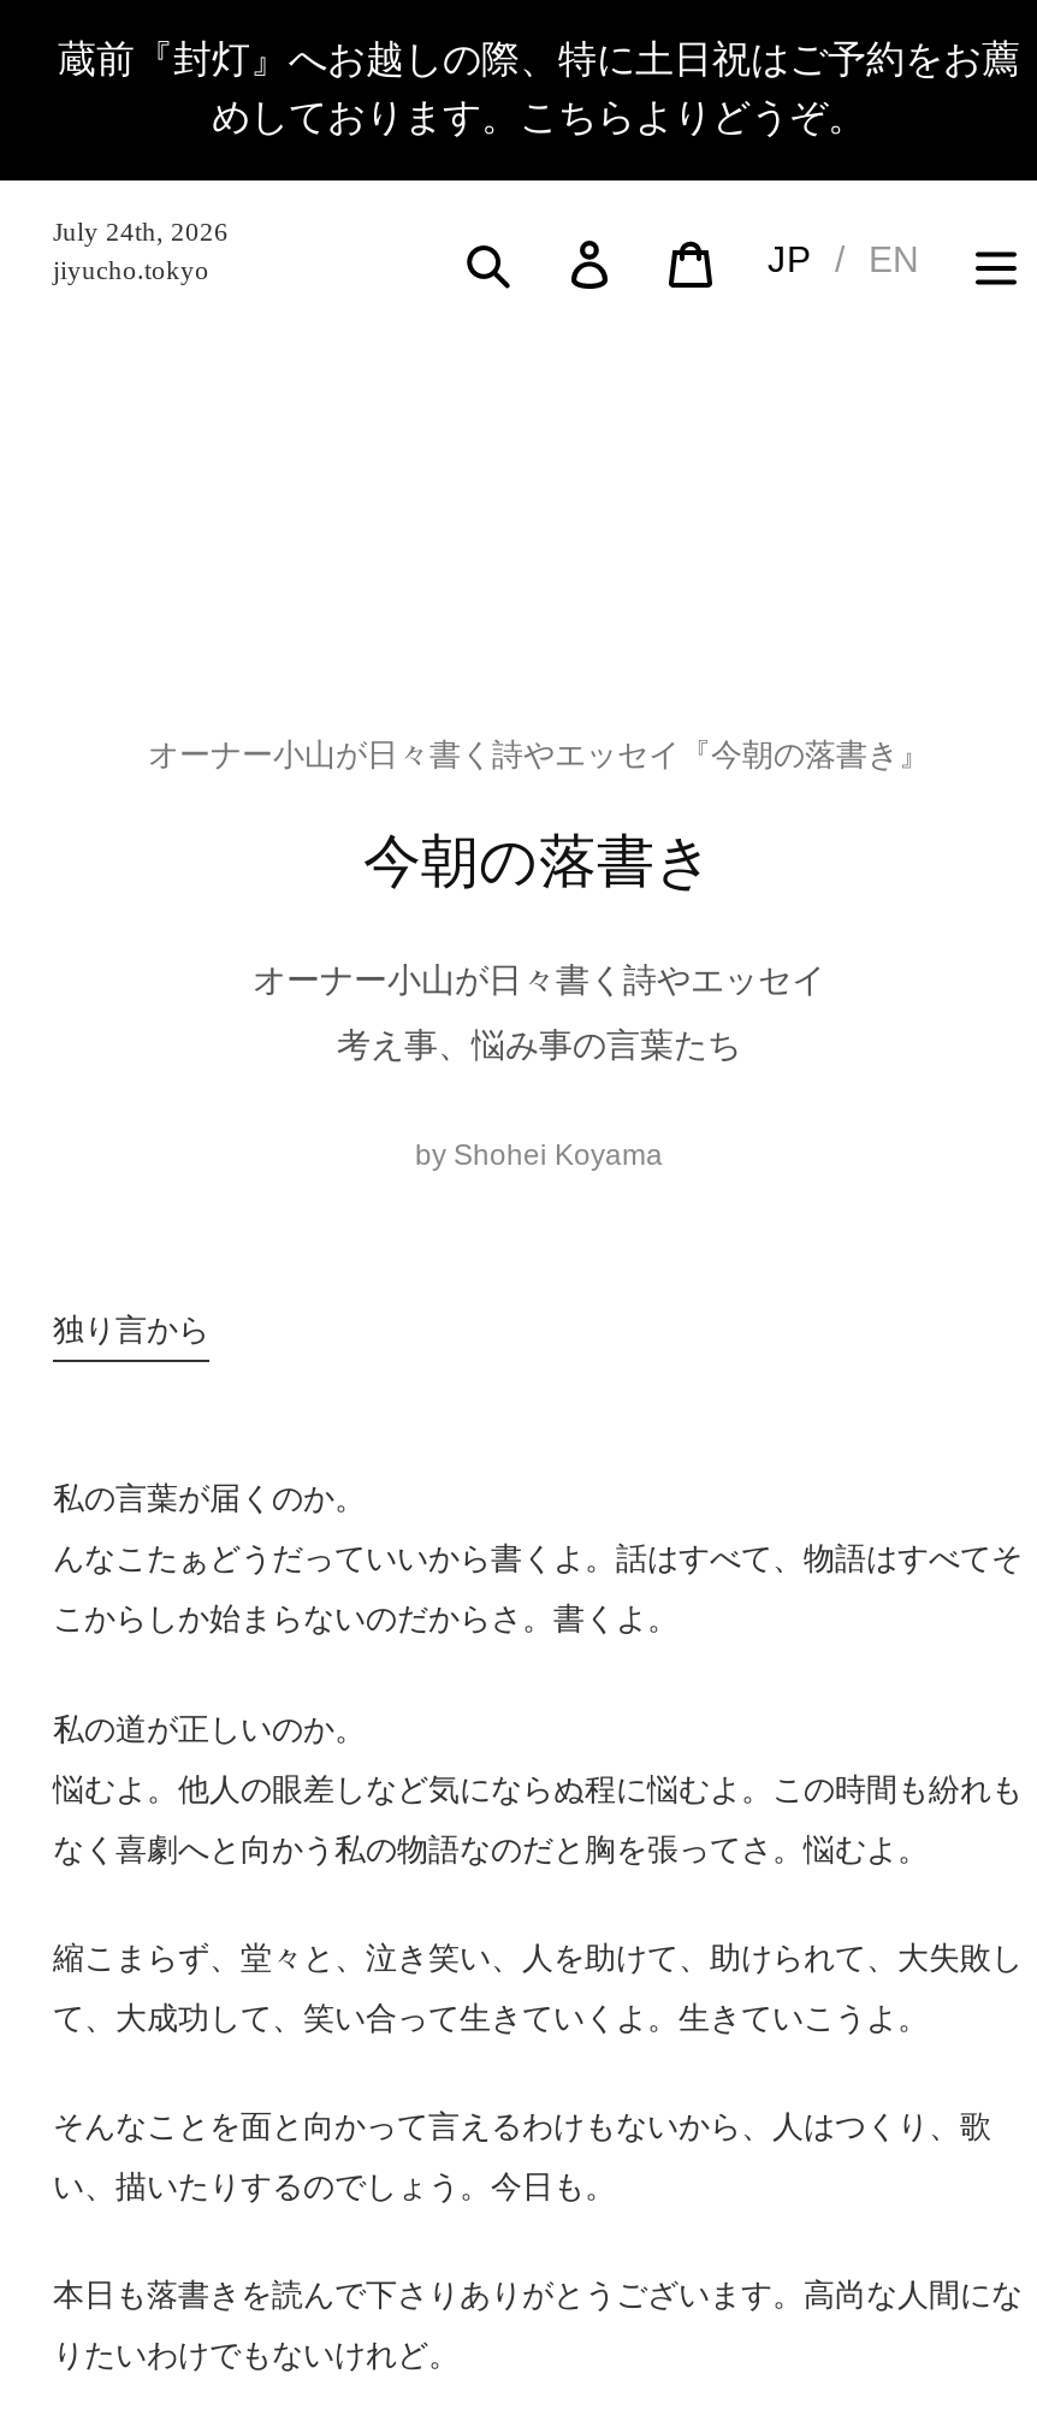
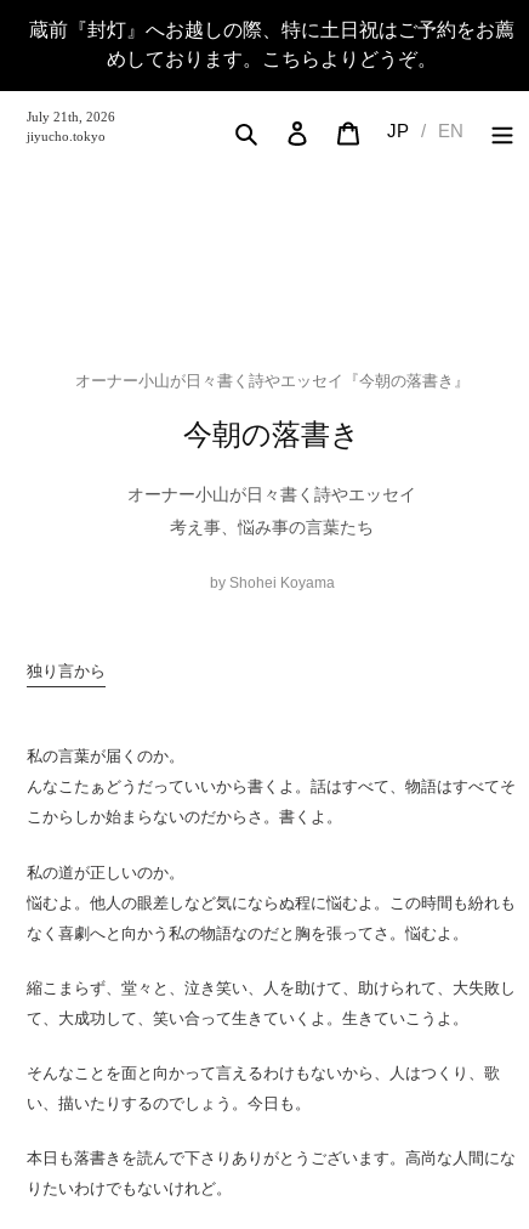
[53,217,229,245] July 24th, 2026 -> [27,109,115,124] July 21th, 2026

